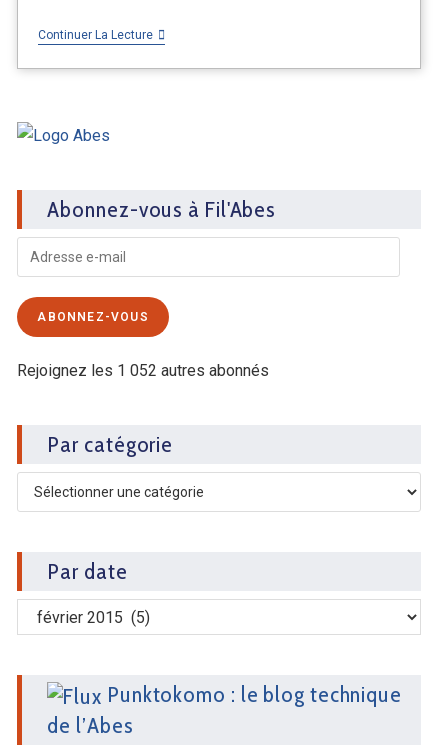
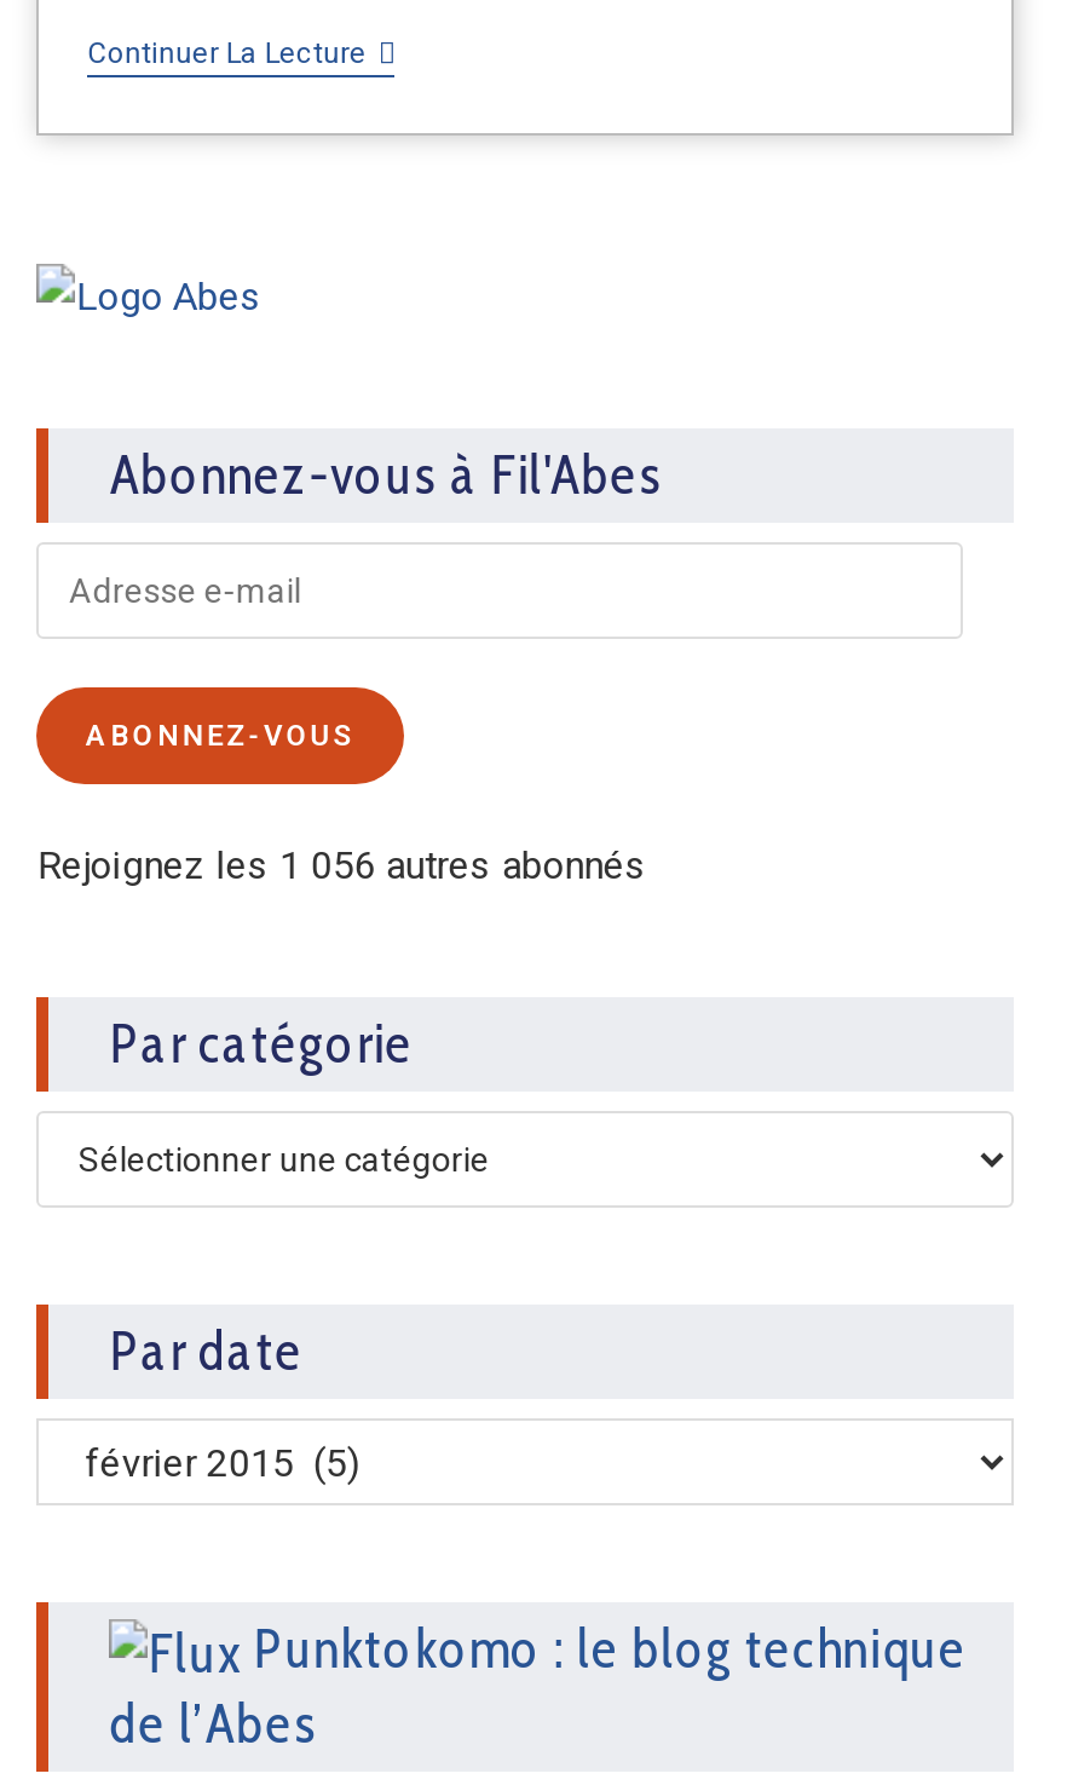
[17,361,269,380] Rejoignez les 1 052 autres abonnés -> [37,843,647,889] Rejoignez les 1 056 autres abonnés

